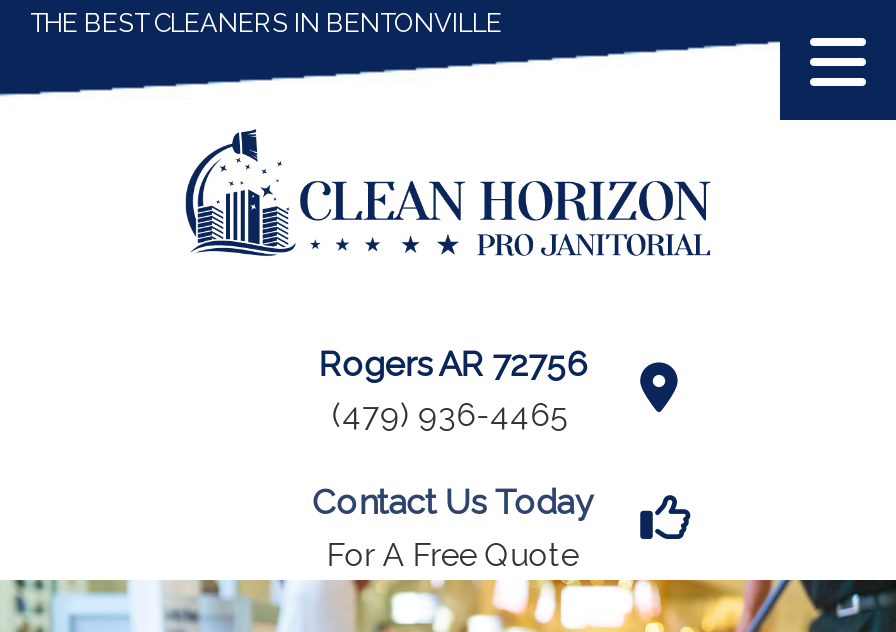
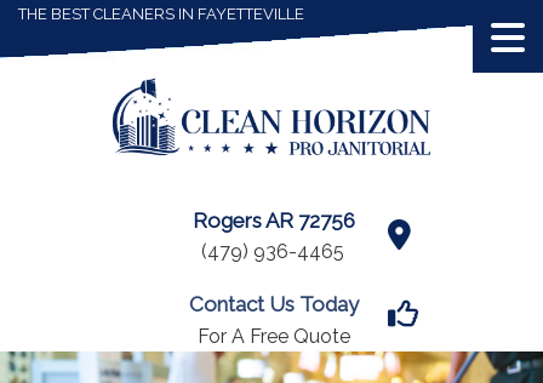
[30,8,502,38] THE BEST CLEANERS IN BENTONVILLE -> [18,5,304,23] THE BEST CLEANERS IN FAYETTEVILLE

